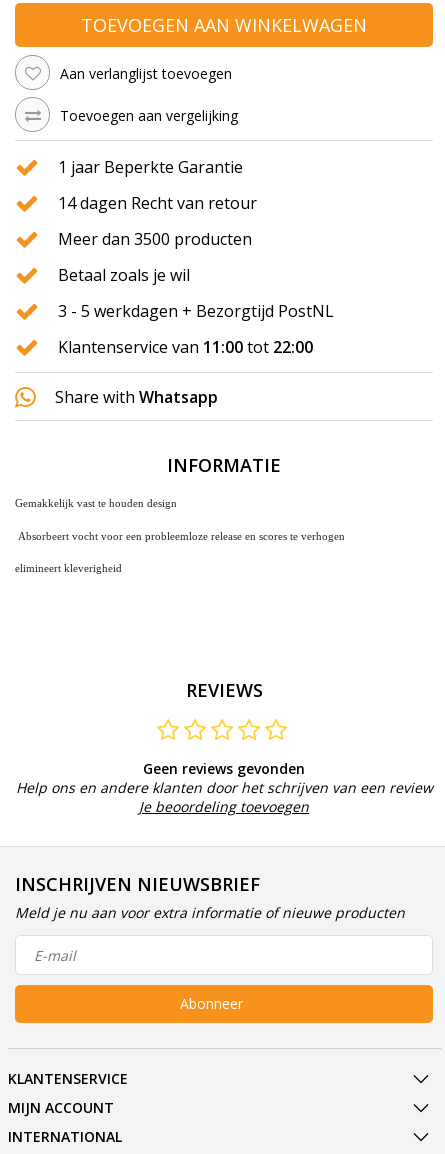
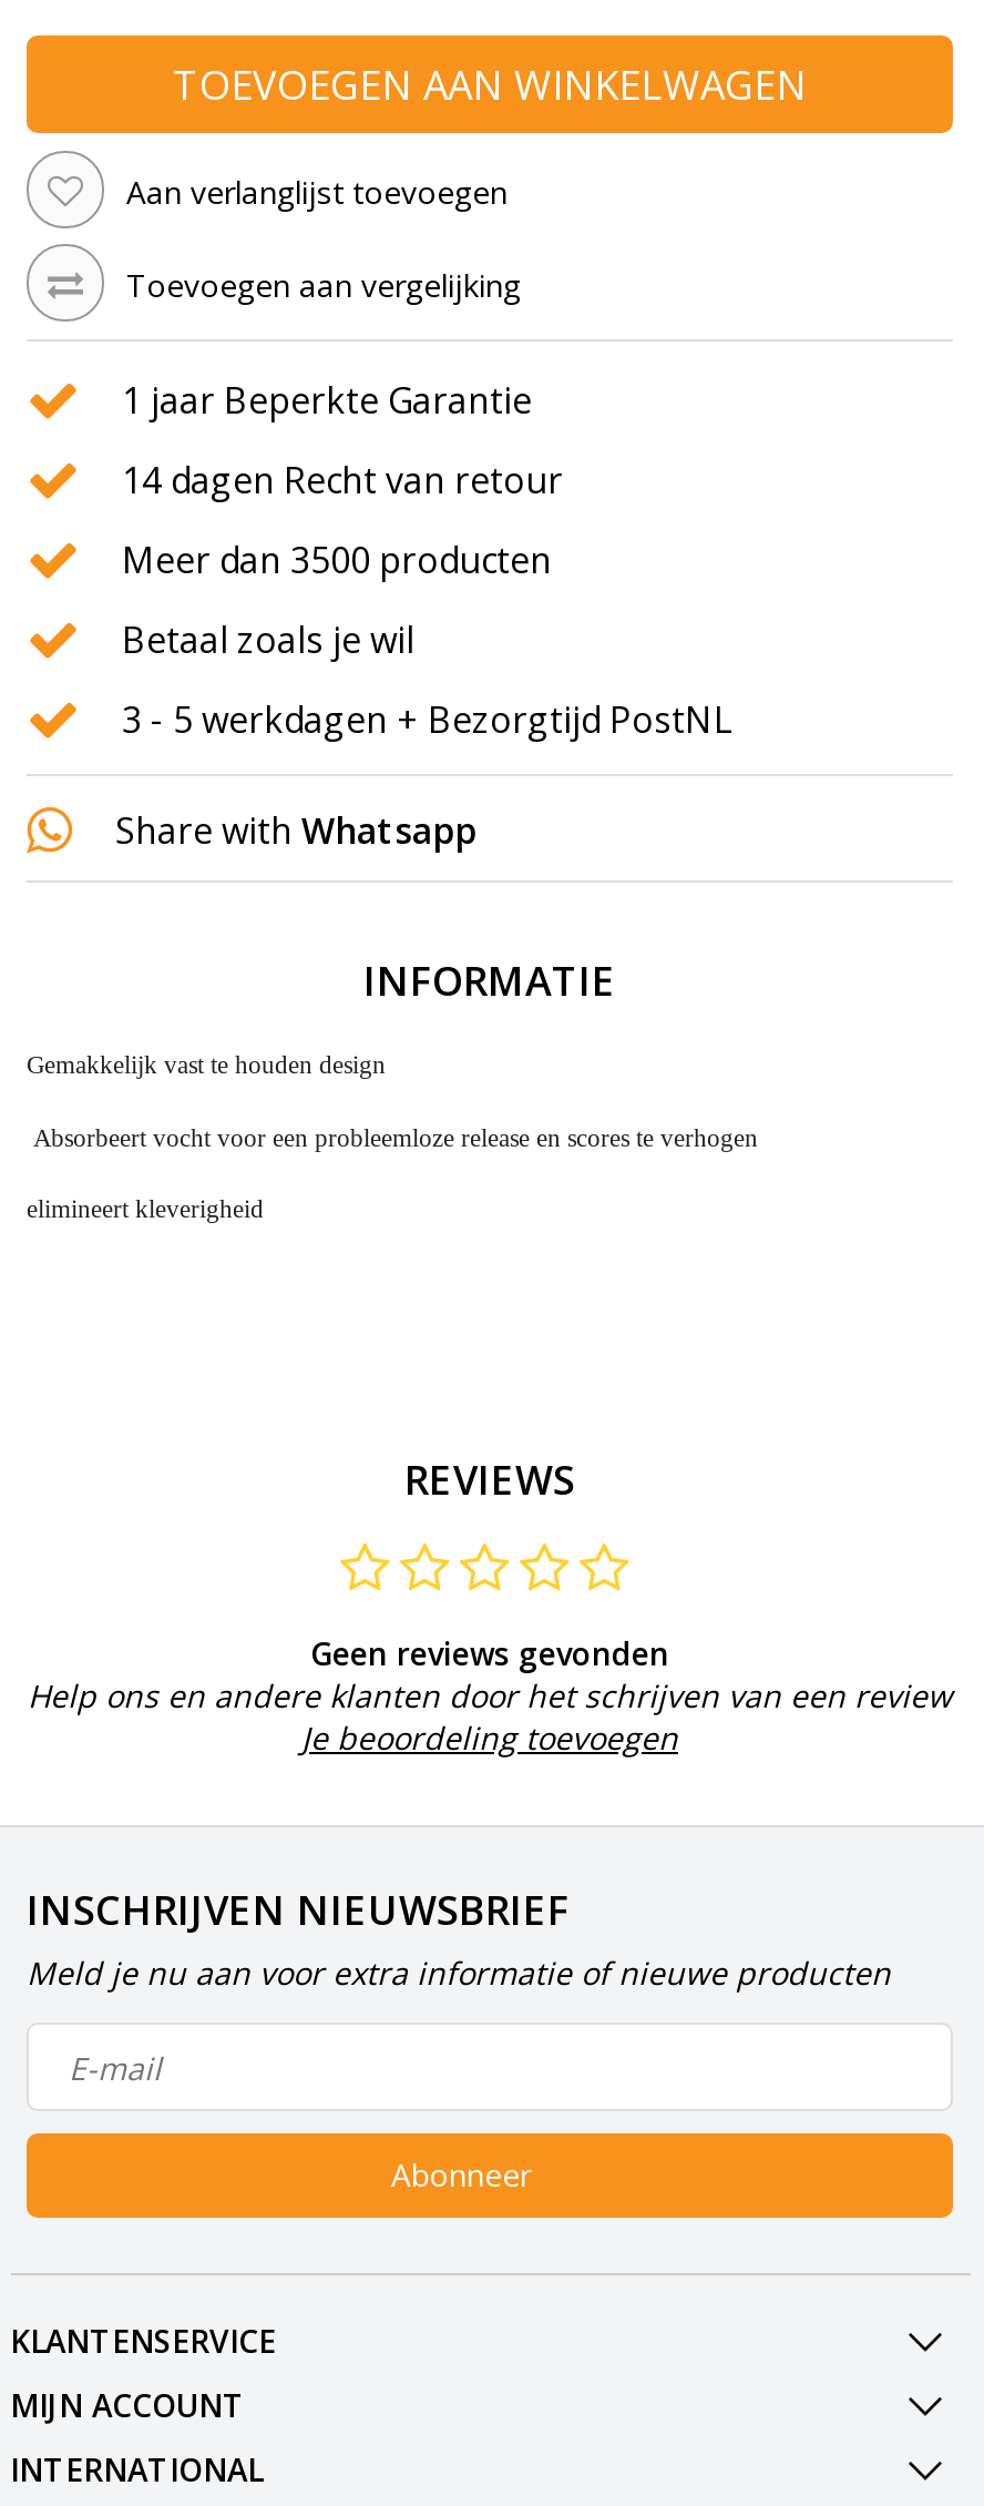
[58,336,313,358] Klantenservice van 11:00 tot 22:00 -> none

